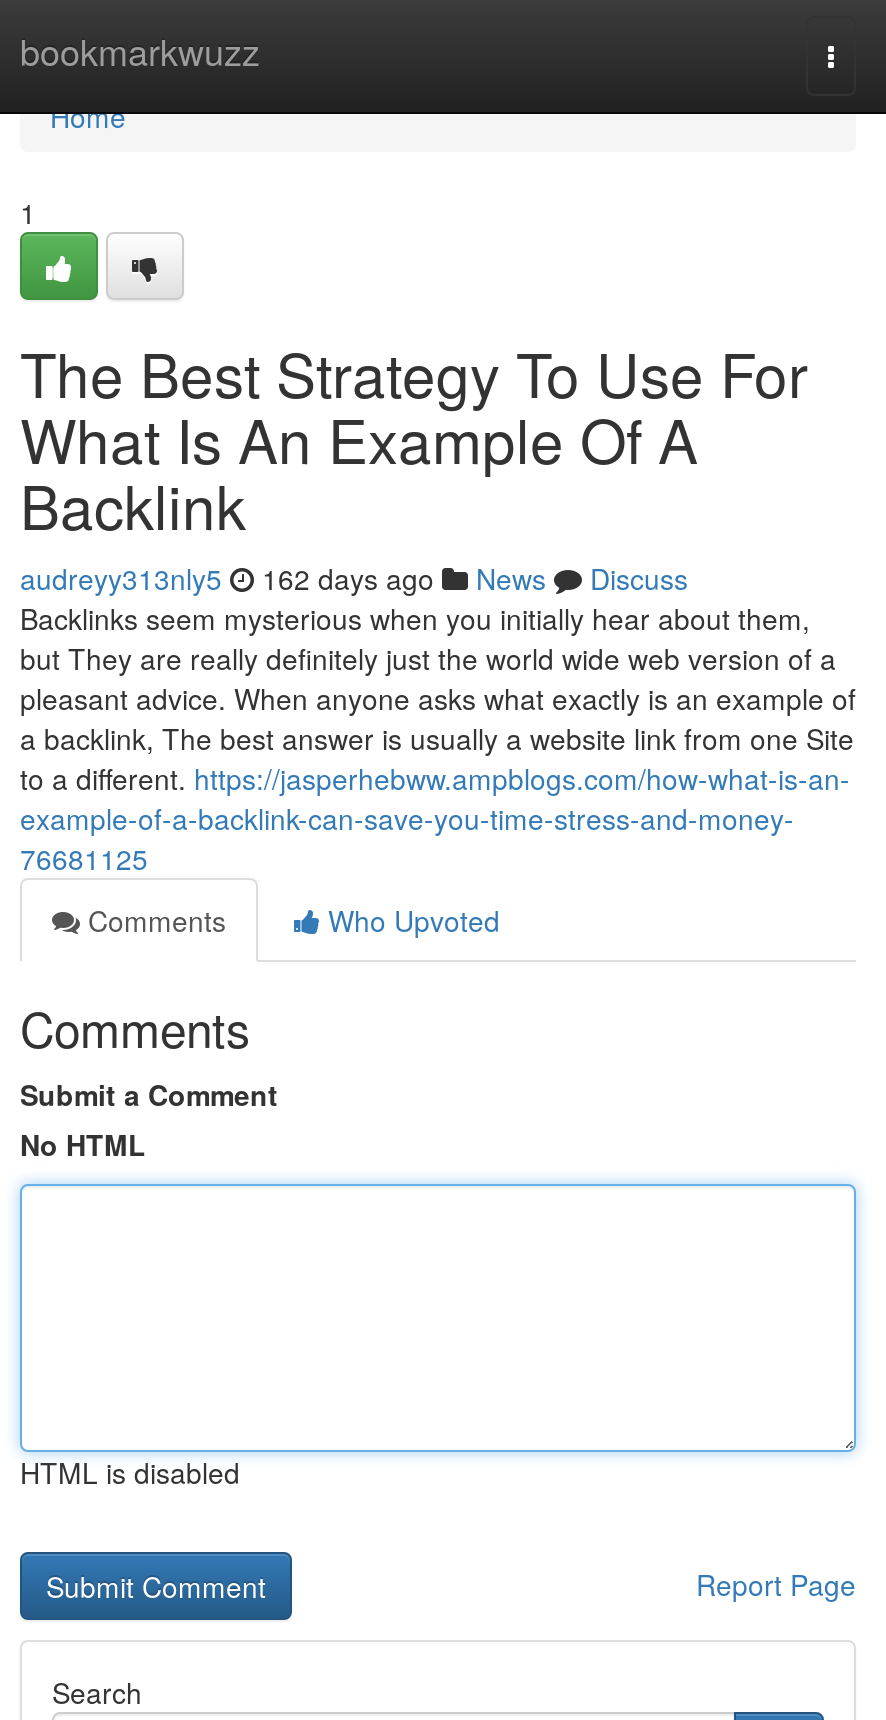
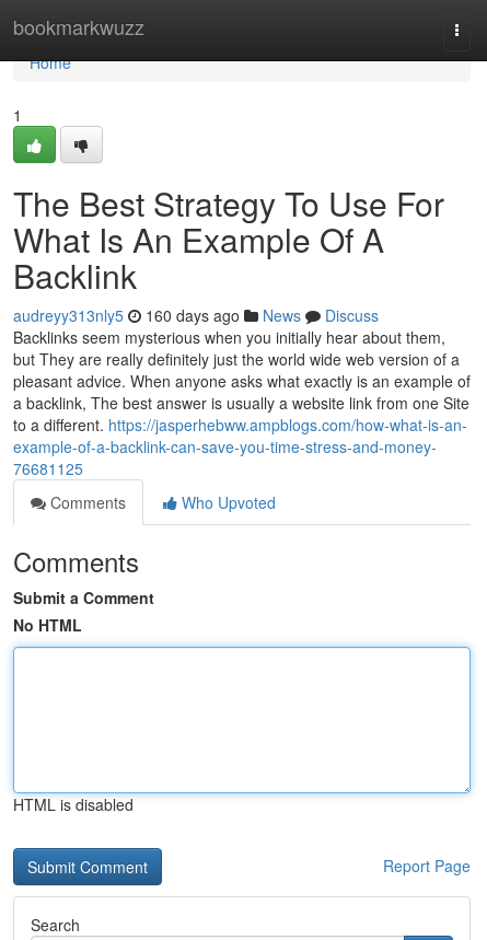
[20,558,688,598] audreyy313nly5 162 days ago News Discuss -> [13,304,379,326] audreyy313nly5 160 days ago News Discuss

